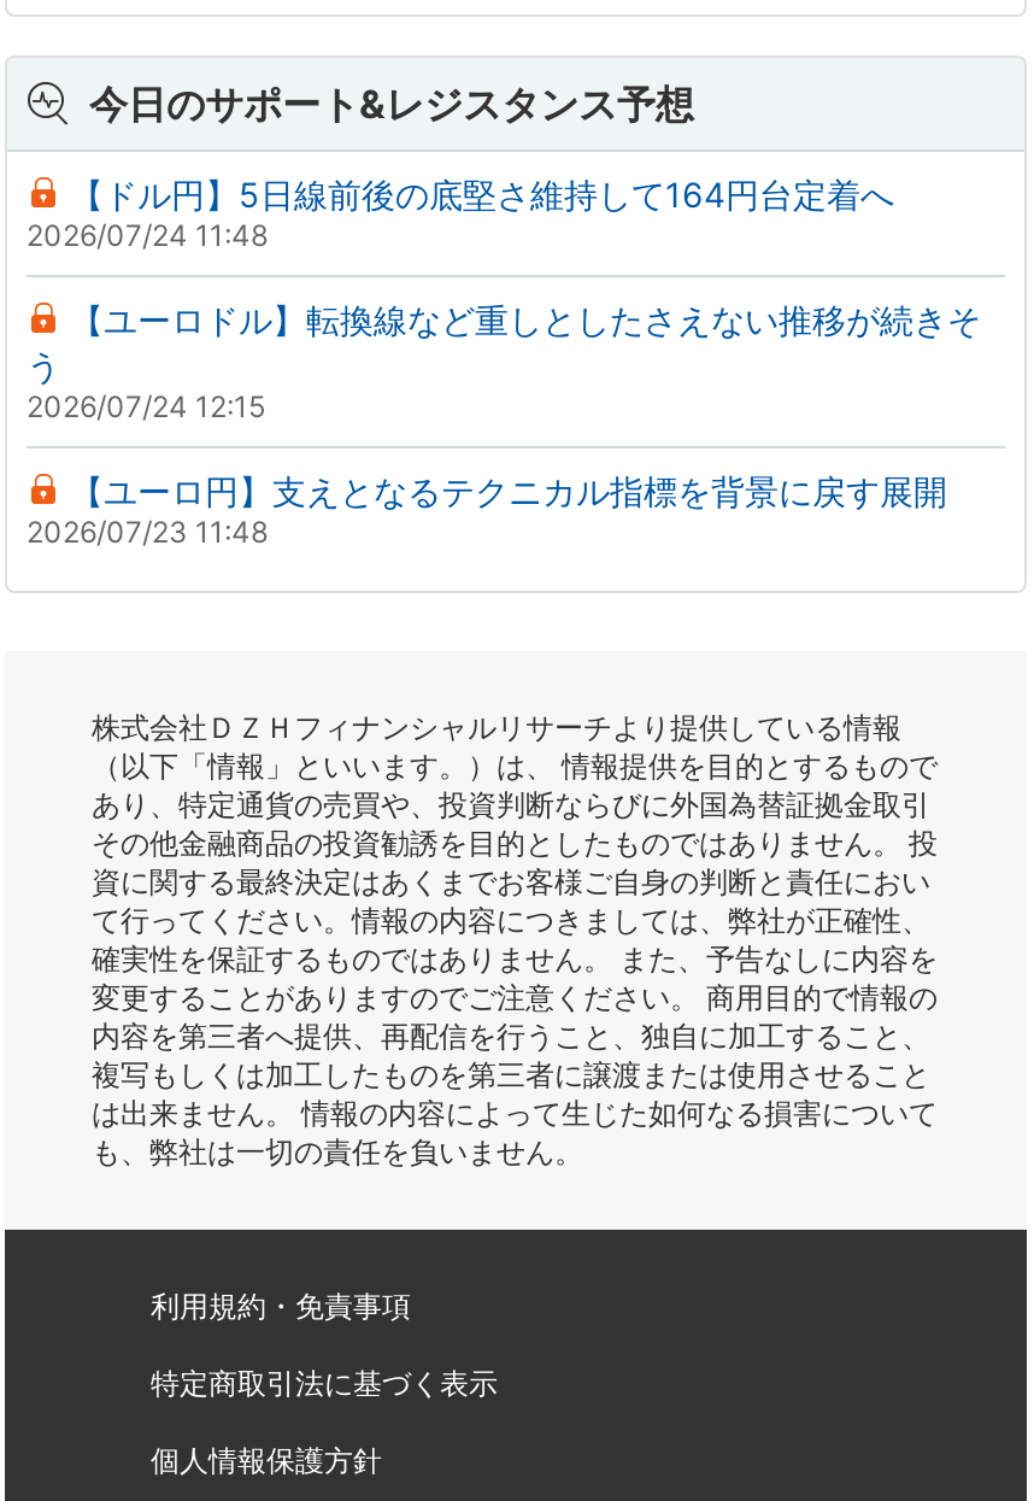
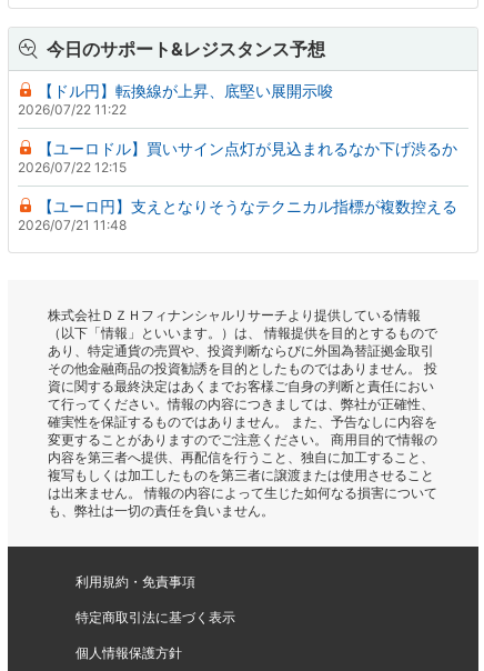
[27,173,894,252] 【ドル円】5日線前後の底堅さ維持して164円台定着へ | 2026/07/24 11:48 -> [18,81,333,117] 【ドル円】転換線が上昇、底堅い展開示唆 | 2026/07/22 11:22
[27,298,981,424] 【ユーロドル】転換線など重しとしたさえない推移が続きそ | う | 2026/07/24 12:15 -> [18,139,457,175] 【ユーロドル】買いサイン点灯が見込まれるなか下げ渋るか | 2026/07/22 12:15
[27,469,947,549] 【ユーロ円】支えとなるテクニカル指標を背景に戻す展開 | 2026/07/23 11:48 -> [18,196,457,233] 【ユーロ円】支えとなりそうなテクニカル指標が複数控える | 2026/07/21 11:48

